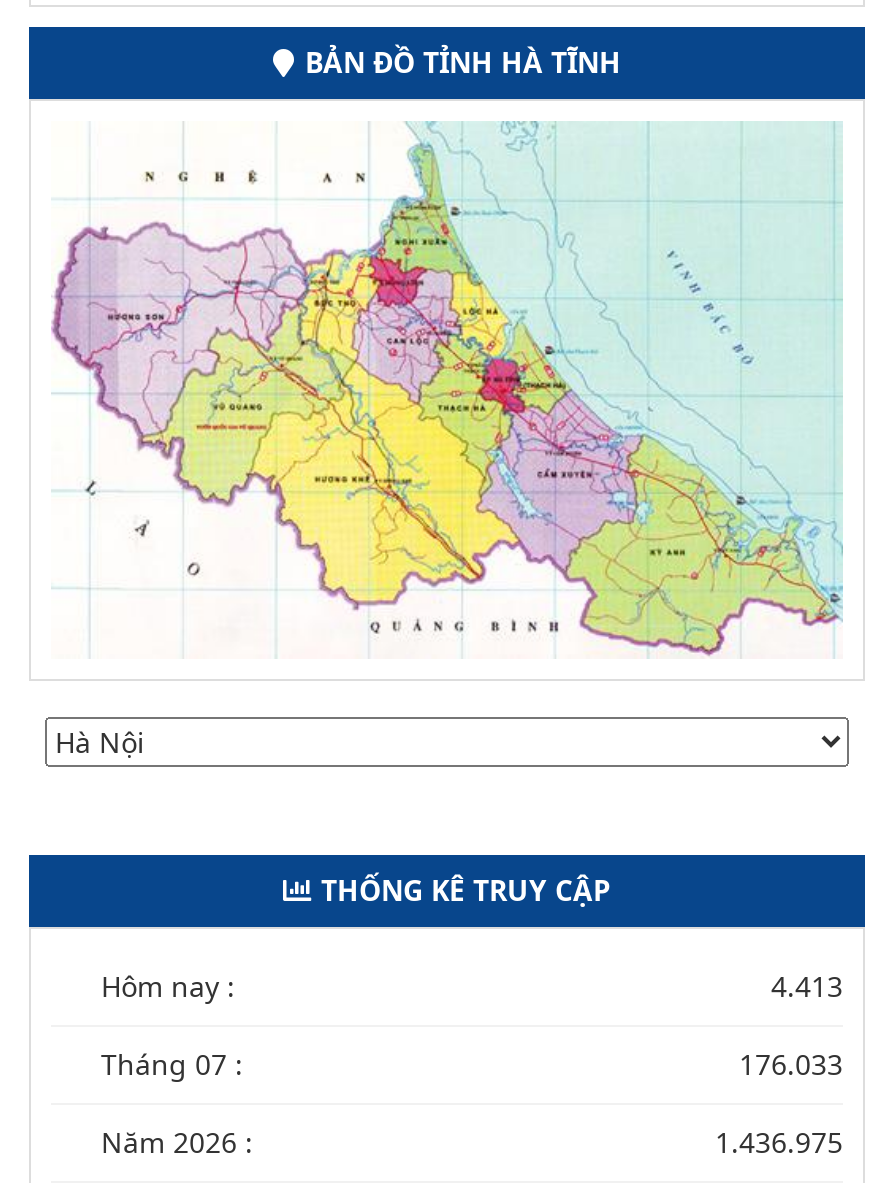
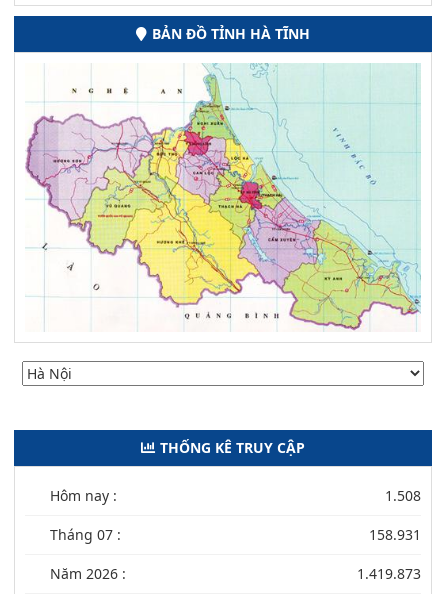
[771,967,843,1005] 4.413 -> [385,486,421,505] 1.508
[739,1045,843,1083] 176.033 -> [369,525,421,544] 158.931
[715,1123,843,1161] 1.436.975 -> [357,564,421,583] 1.419.873

